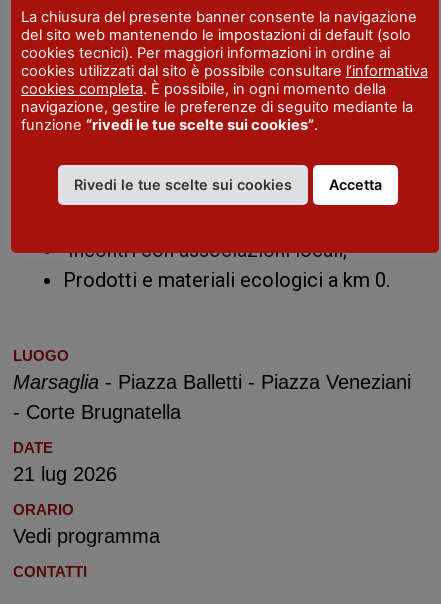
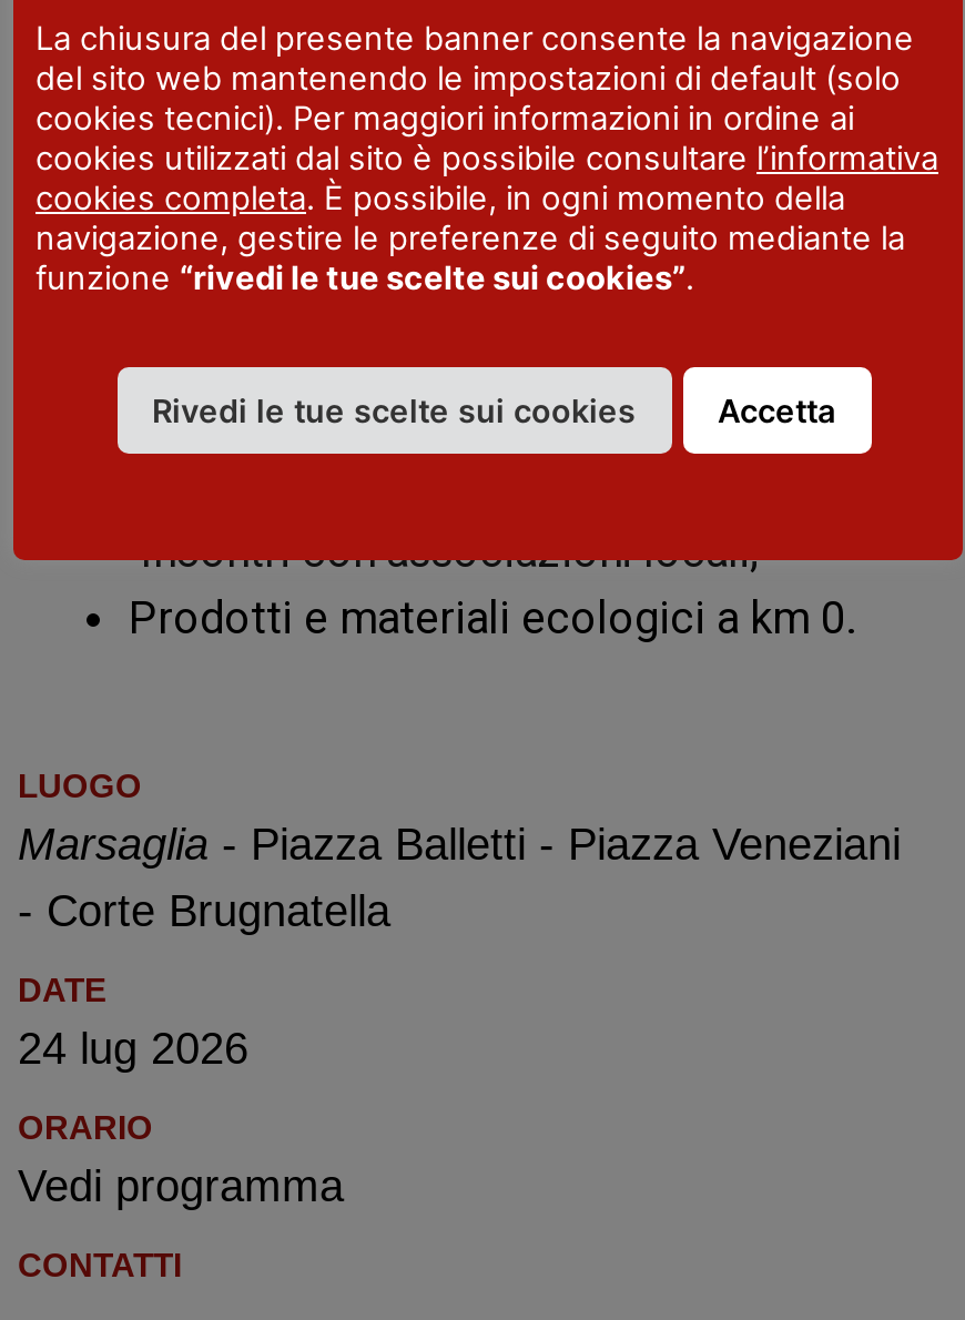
[13,463,117,485] 21 lug 2026 -> [18,1025,248,1074] 24 lug 2026

